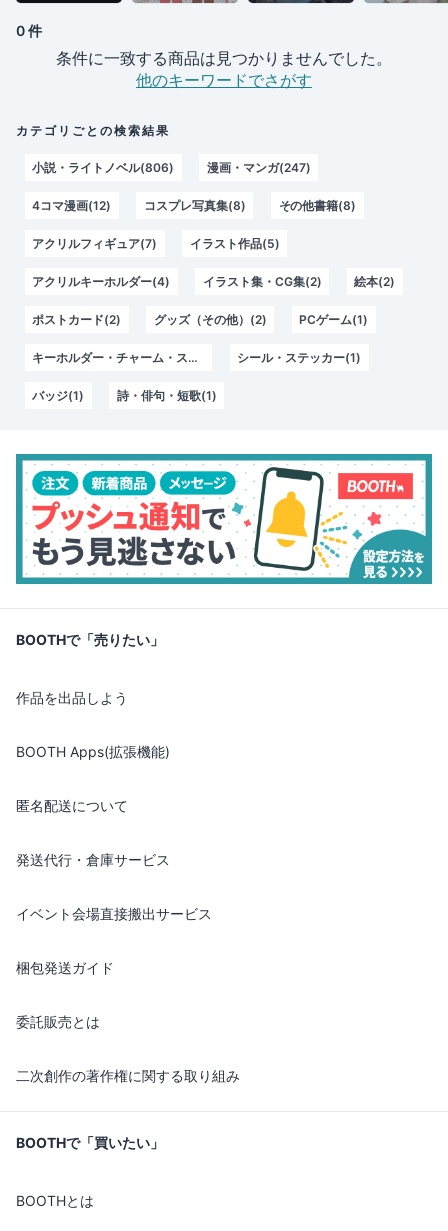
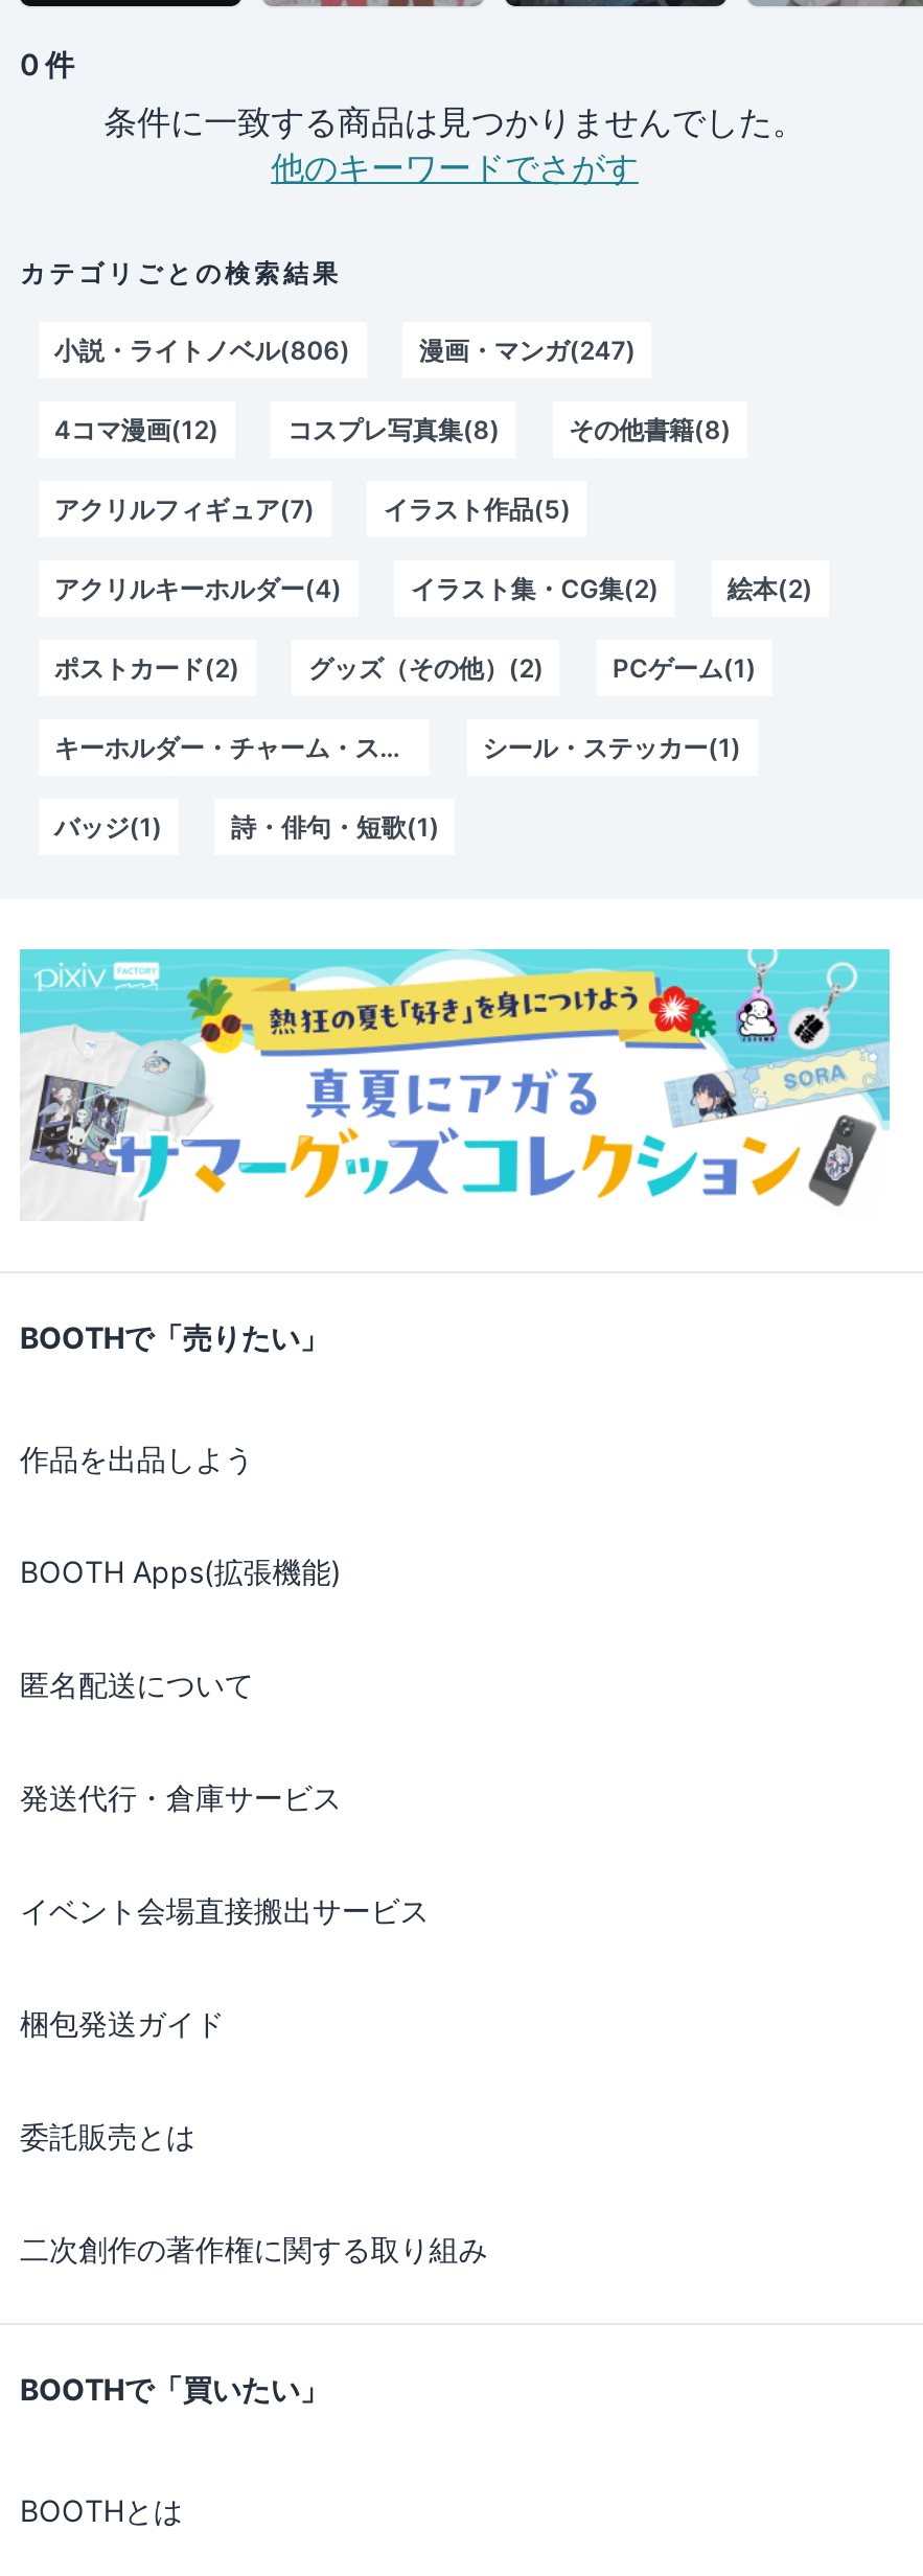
[15,454,433,585] [image] -> [18,947,892,1221] [image]

